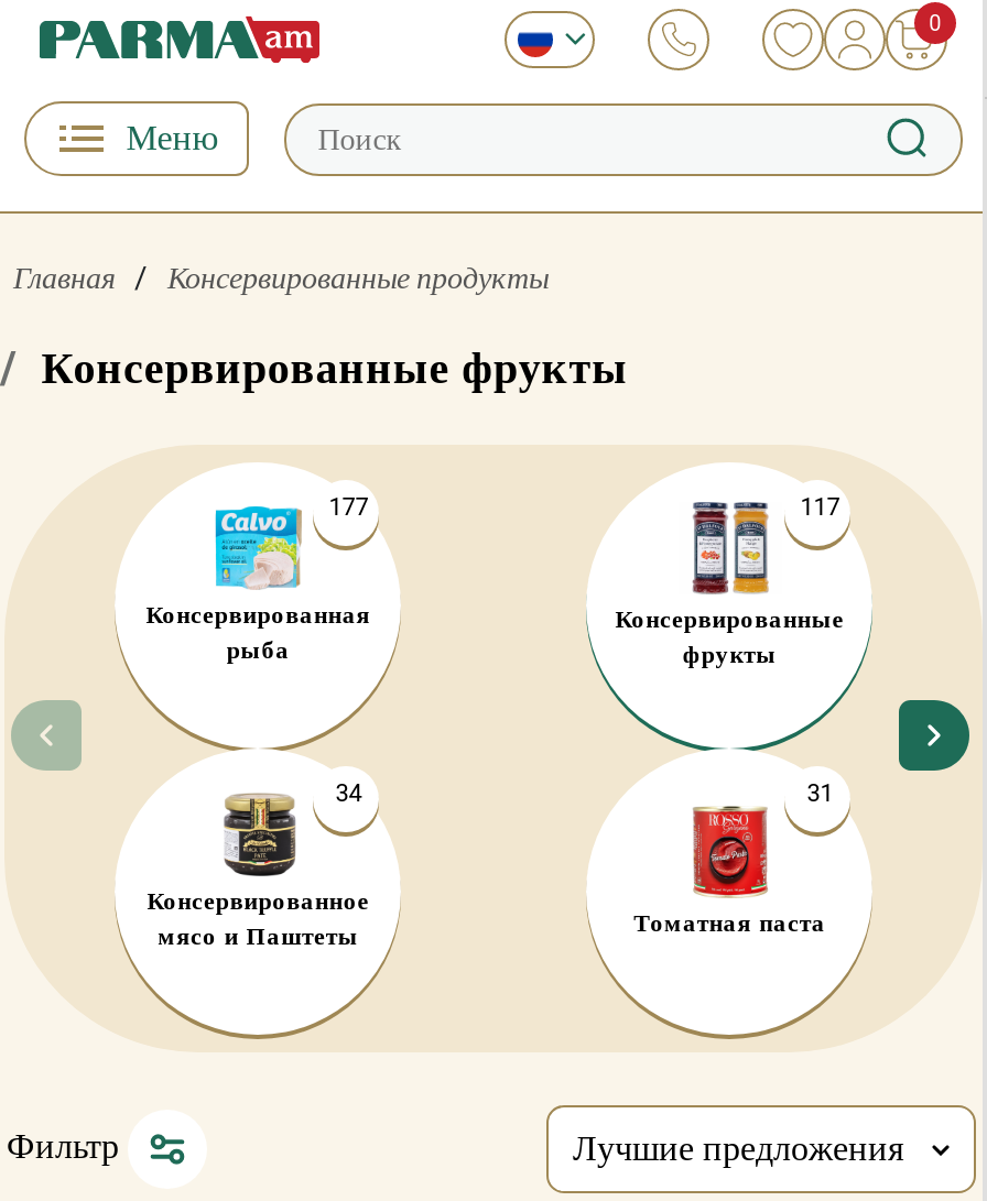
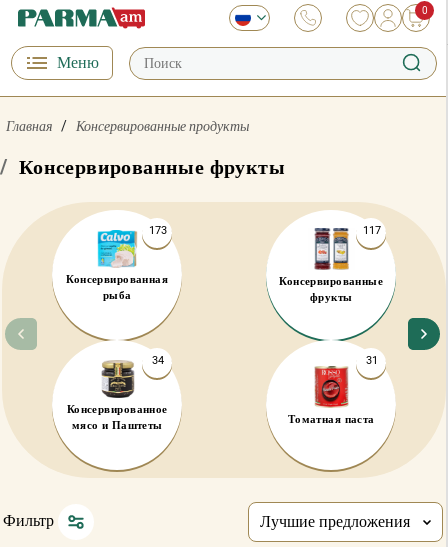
[329,493,368,522] 177 -> [149,224,167,237] 173

